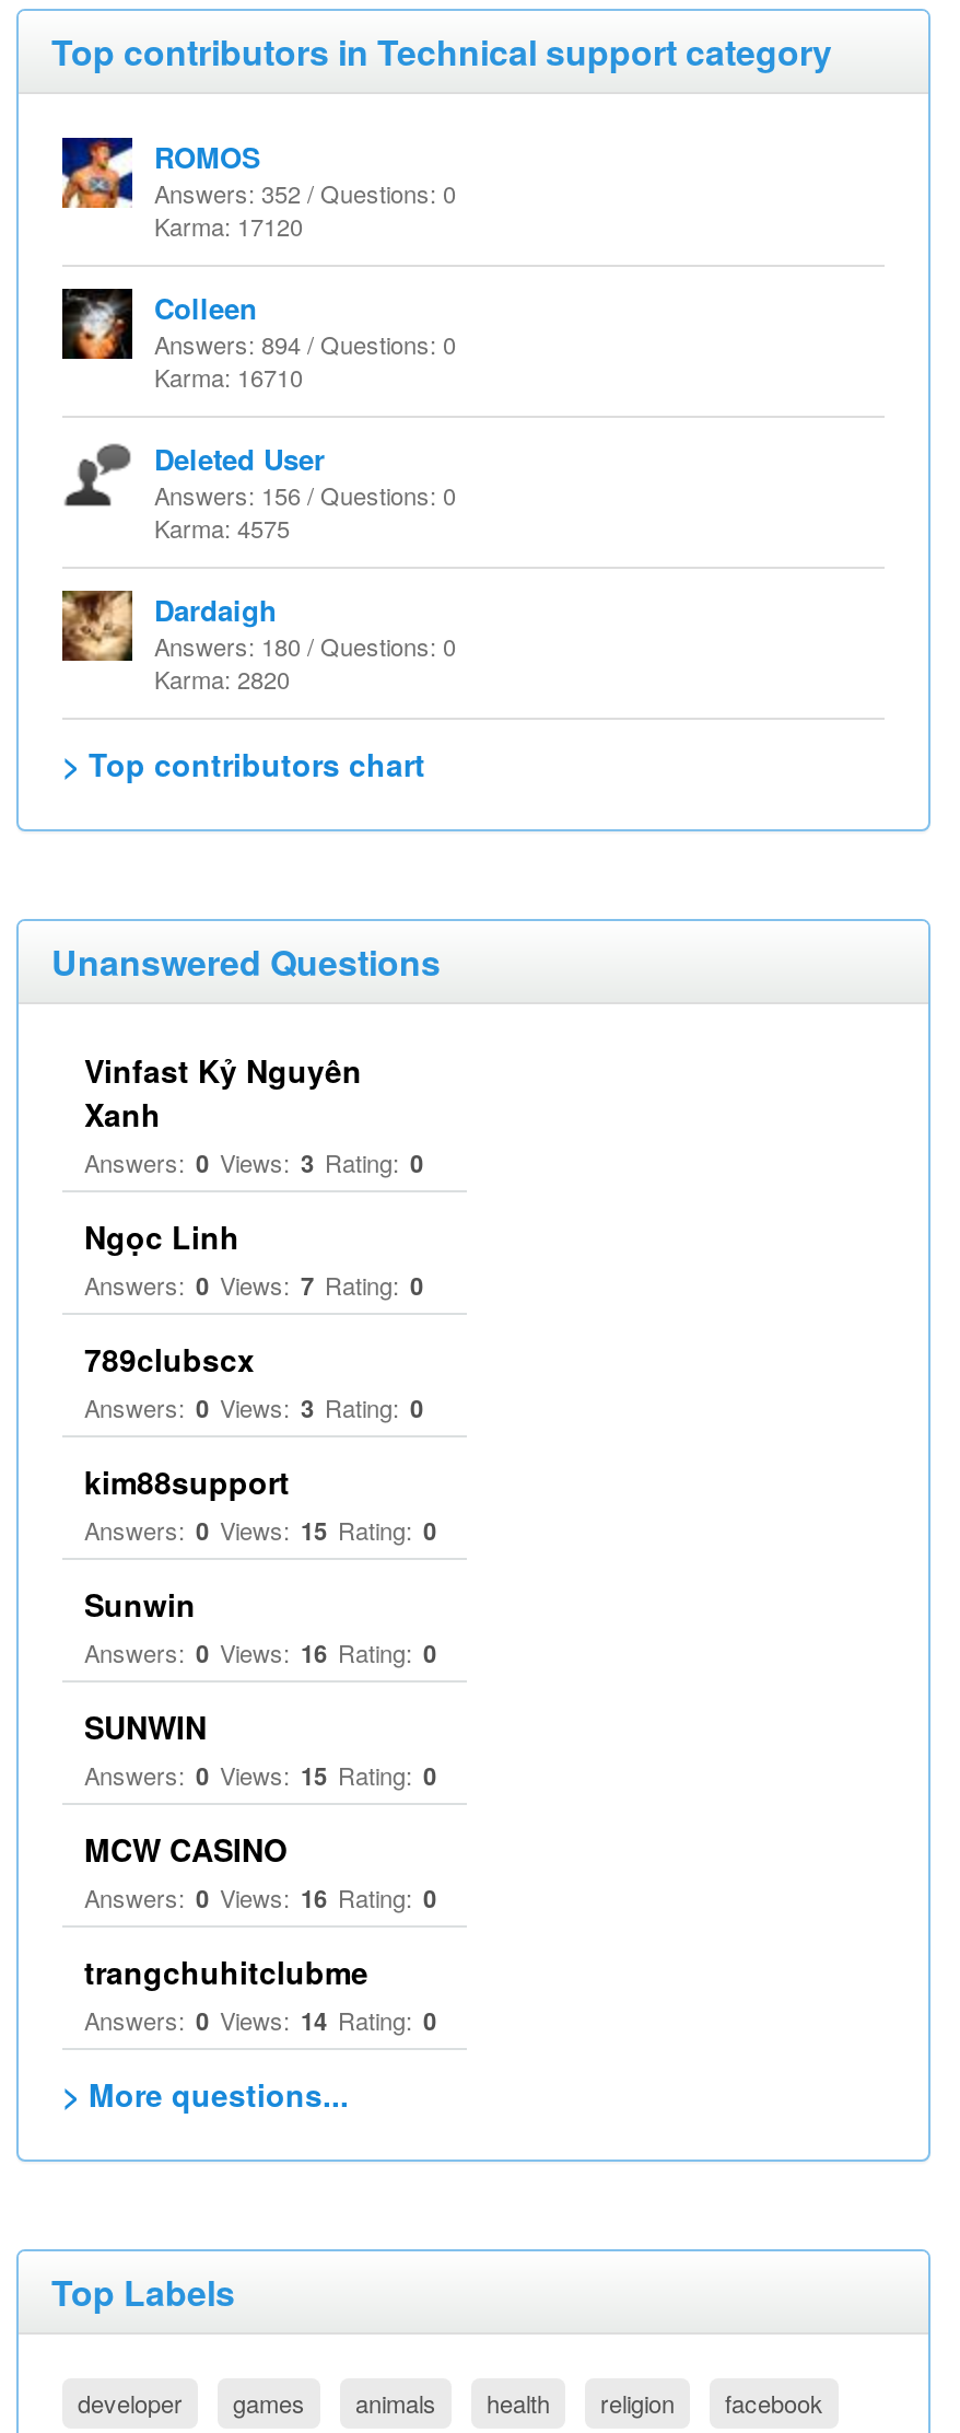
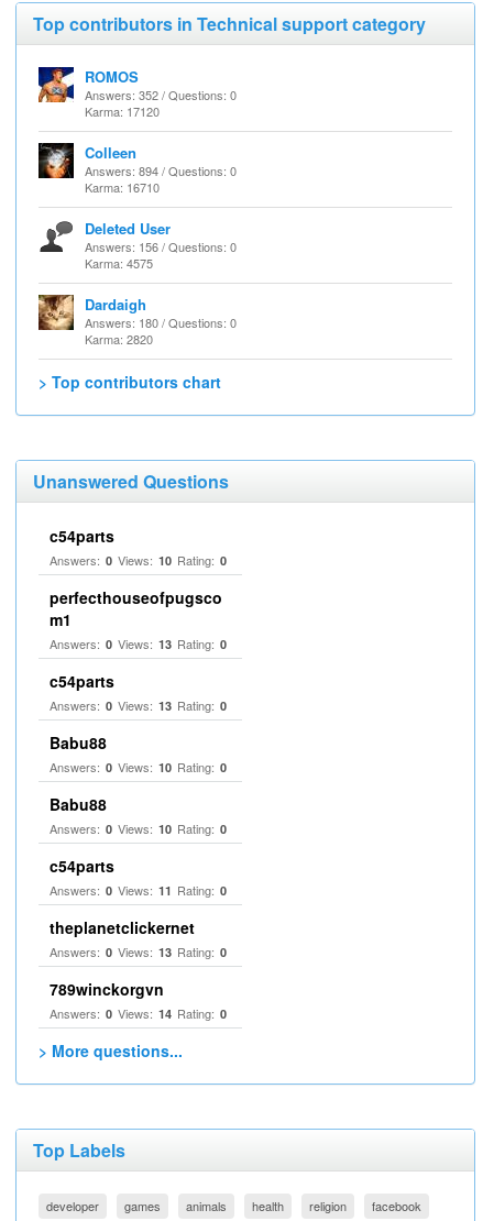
[84,1048,423,1179] Vinfast Kỷ Nguyên | Xanh | Answers: 0 Views: 3 Rating: 0 -> [50,525,227,569] c54parts | Answers: 0 Views: 10 Rating: 0
[84,1214,423,1302] Ngọc Linh | Answers: 0 Views: 7 Rating: 0 -> [50,586,227,652] perfecthouseofpugsco | m1 | Answers: 0 Views: 13 Rating: 0
[84,1337,423,1424] 789clubscx | Answers: 0 Views: 3 Rating: 0 -> [50,670,227,714] c54parts | Answers: 0 Views: 13 Rating: 0
[84,1459,436,1547] kim88support | Answers: 0 Views: 15 Rating: 0 -> [50,732,227,776] Babu88 | Answers: 0 Views: 10 Rating: 0
[84,1582,436,1669] Sunwin | Answers: 0 Views: 16 Rating: 0 -> [50,793,227,837] Babu88 | Answers: 0 Views: 10 Rating: 0
[84,1704,436,1792] SUNWIN | Answers: 0 Views: 15 Rating: 0 -> [50,855,227,899] c54parts | Answers: 0 Views: 11 Rating: 0
[84,1827,436,1914] MCW CASINO | Answers: 0 Views: 16 Rating: 0 -> [50,916,227,960] theplanetclickernet | Answers: 0 Views: 13 Rating: 0
[84,1949,368,1993] trangchuhitclubme -> [50,978,164,1000] 789winckorgvn

